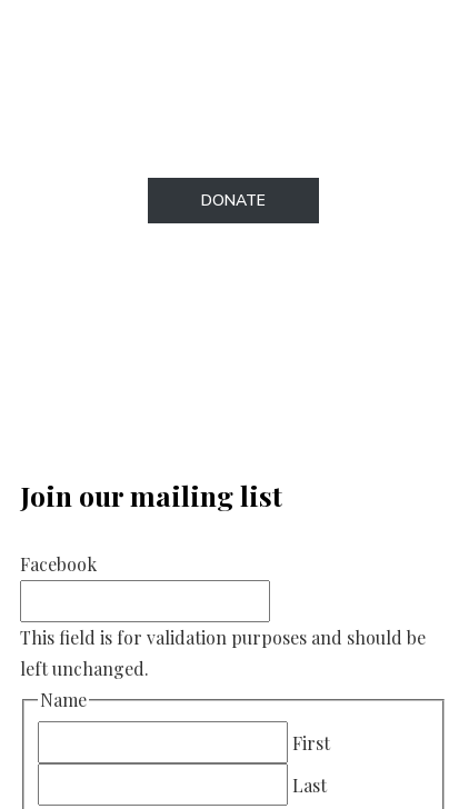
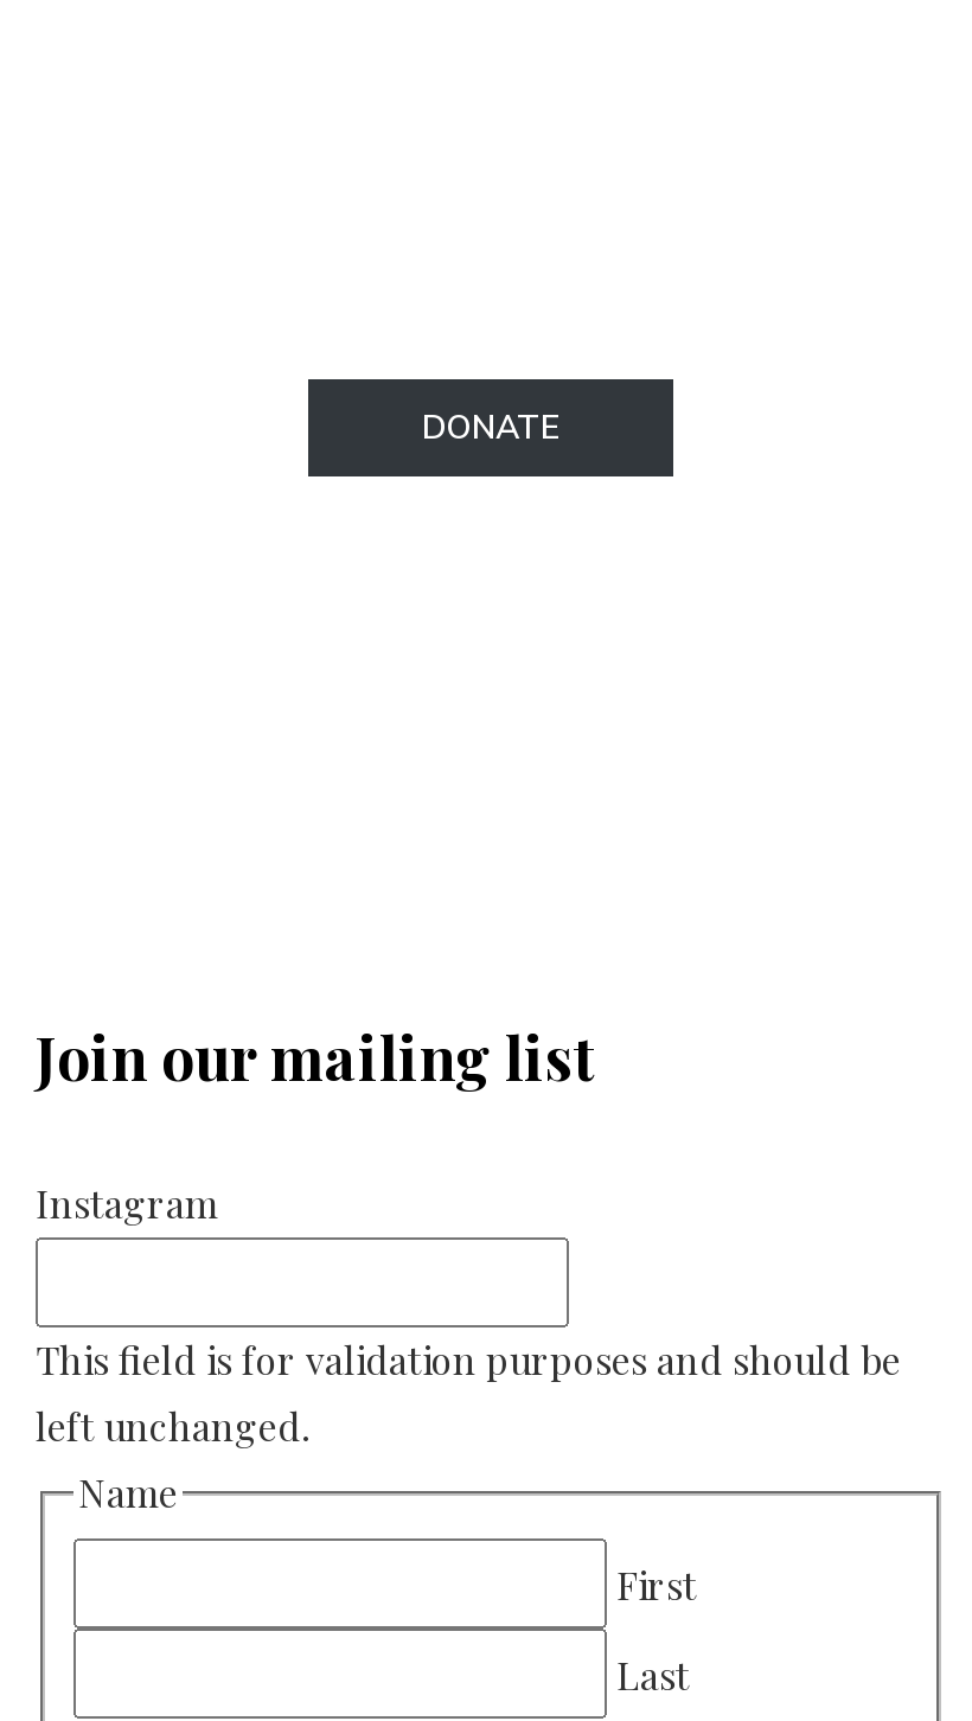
[20,552,97,575] Facebook -> [36,1178,218,1227] Instagram

